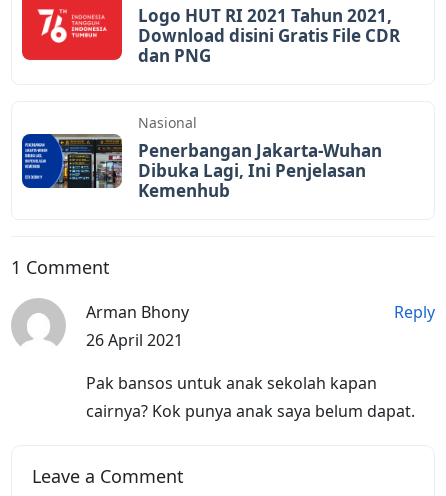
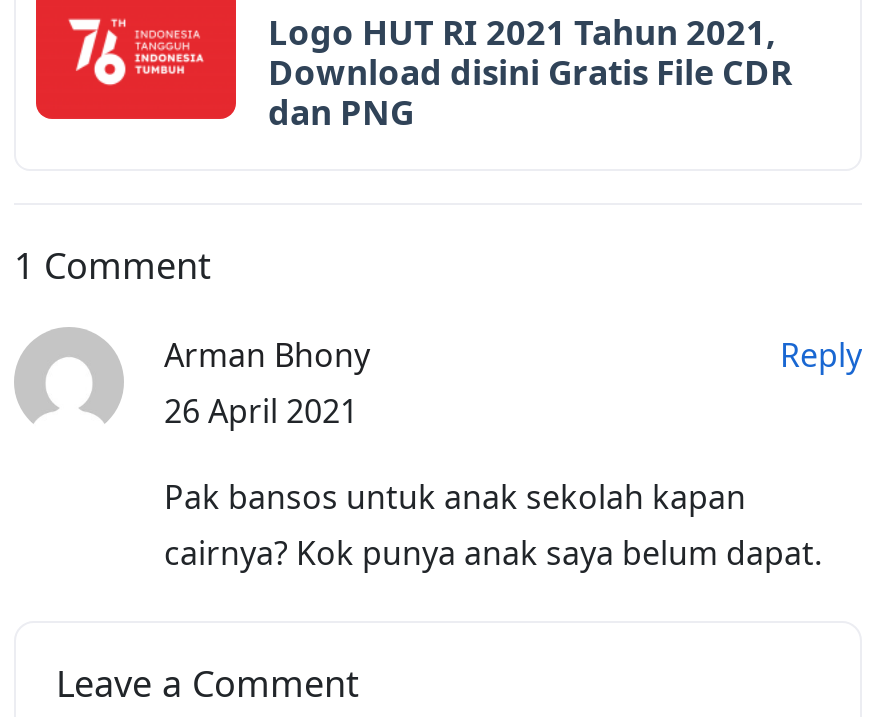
[21,113,382,202] [image] | Nasional | Penerbangan Jakarta-Wuhan | Dibuka Lagi, Ini Penjelasan | Kemenhub -> none

